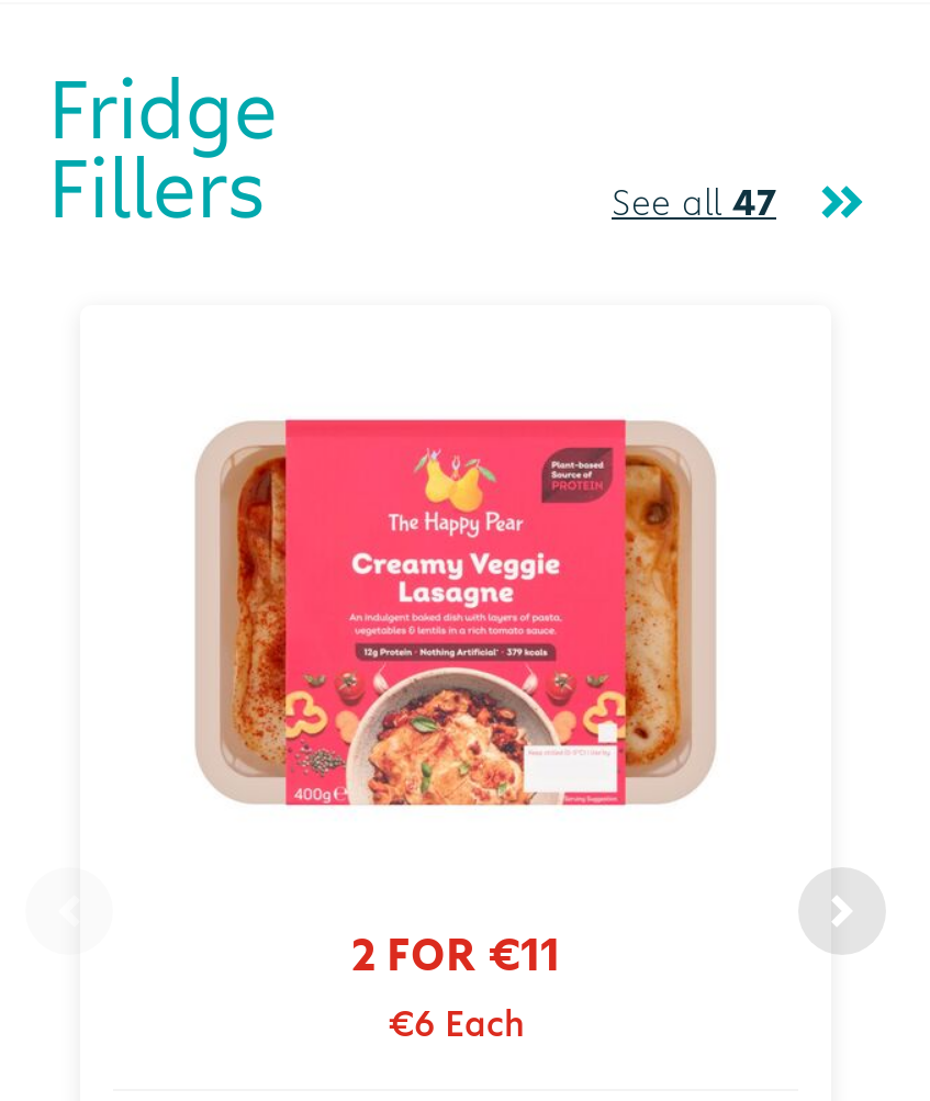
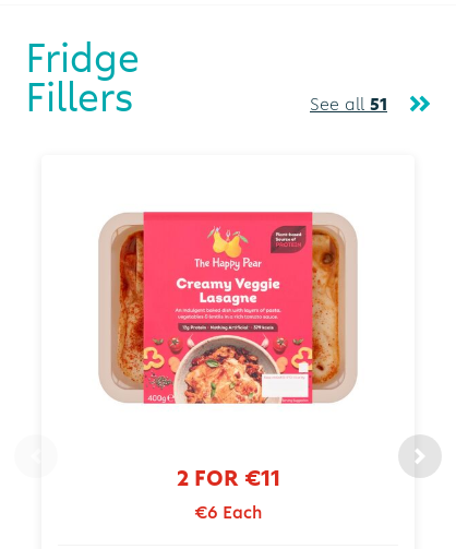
[612,178,776,227] See all 47 -> [310,92,387,116] See all 51

